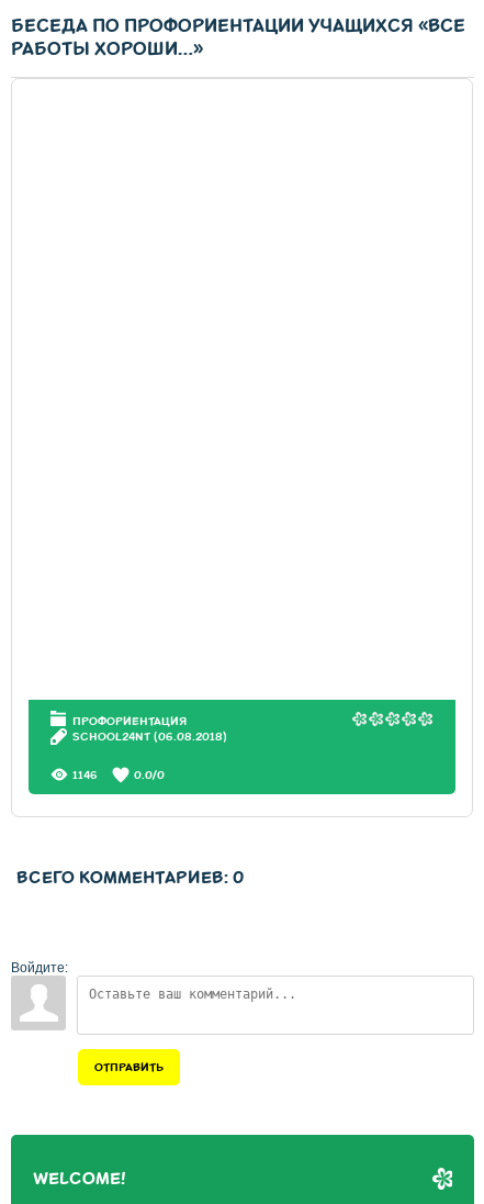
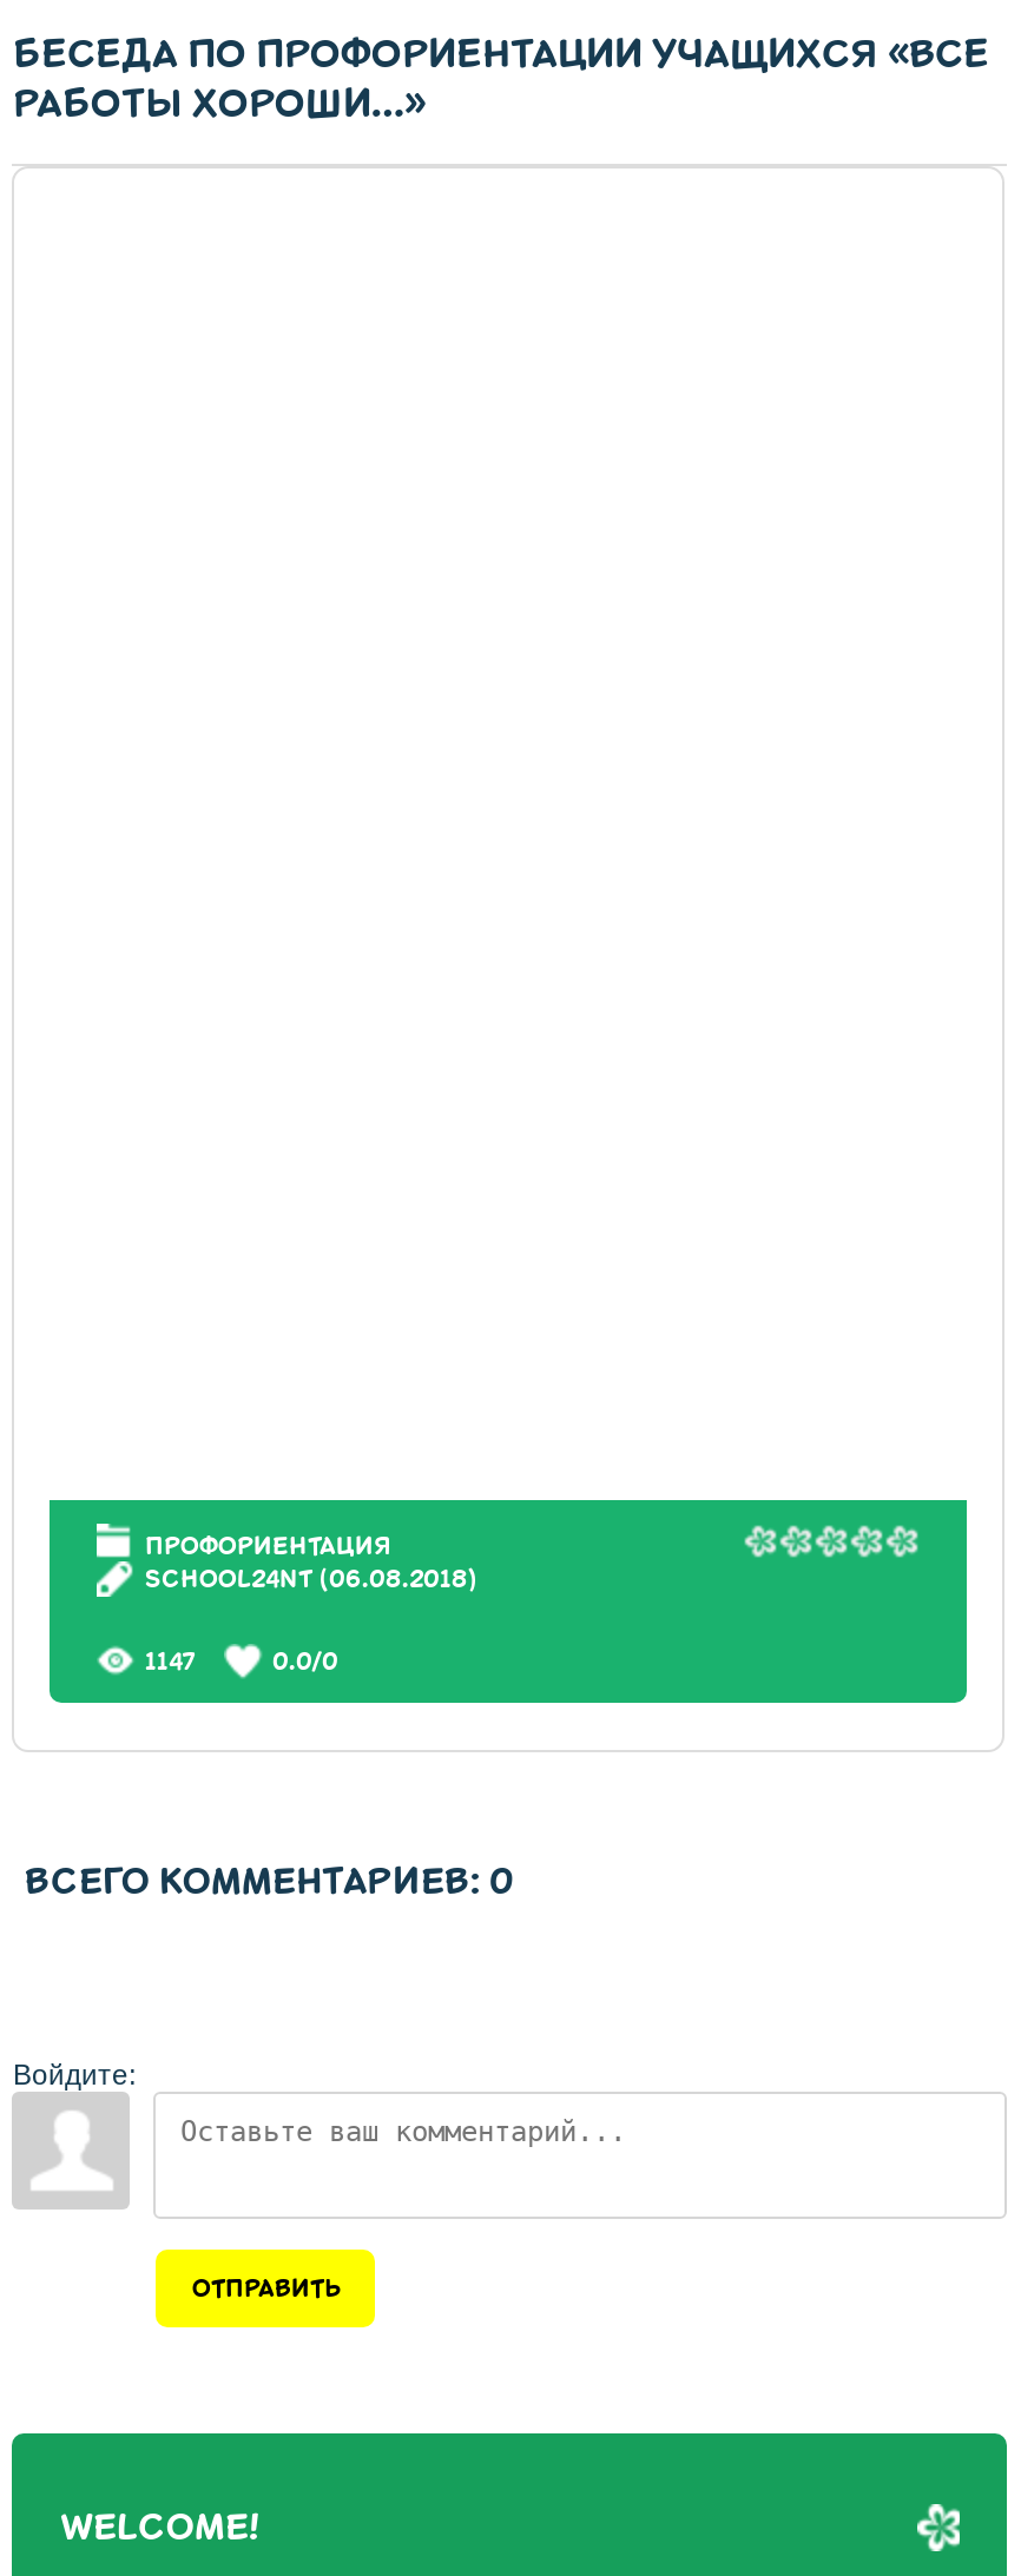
[73,768,98,782] 1146 -> [145,1646,194,1677] 1147

